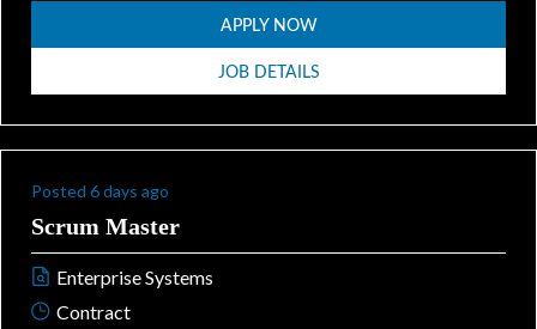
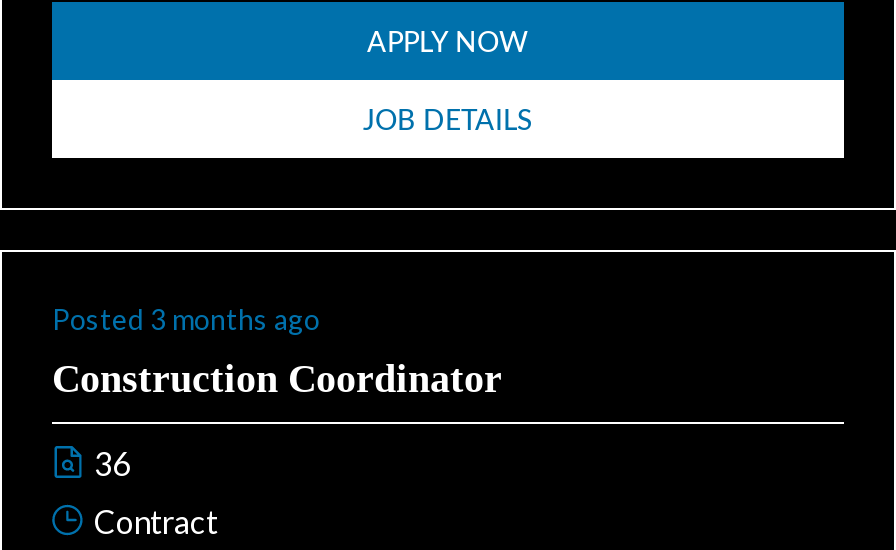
[31,180,169,201] Posted 6 days ago -> [52,302,320,336] Posted 3 months ago
[31,213,180,239] Scrum Master -> [52,356,502,400] Construction Coordinator
[56,265,213,288] Enterprise Systems -> [94,444,130,482] 36

